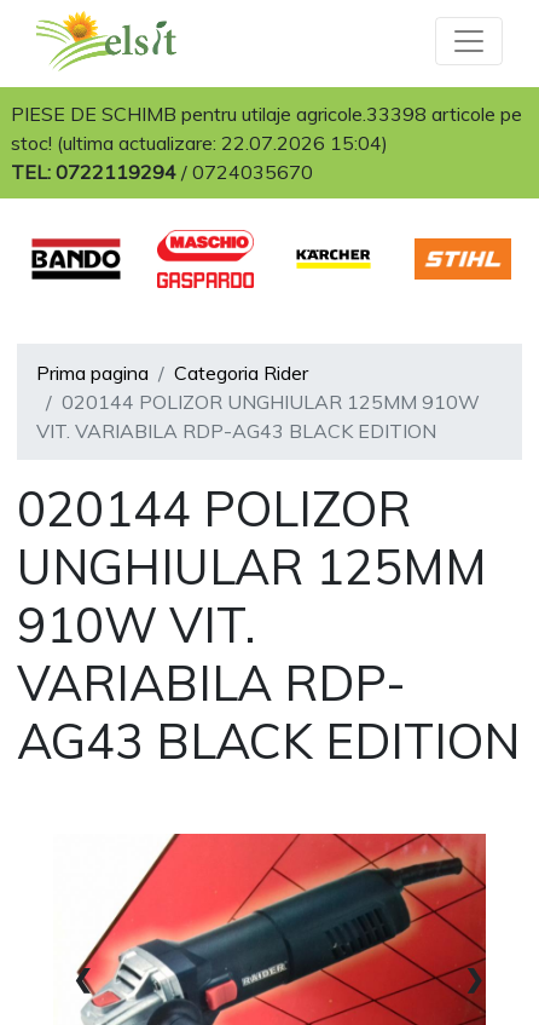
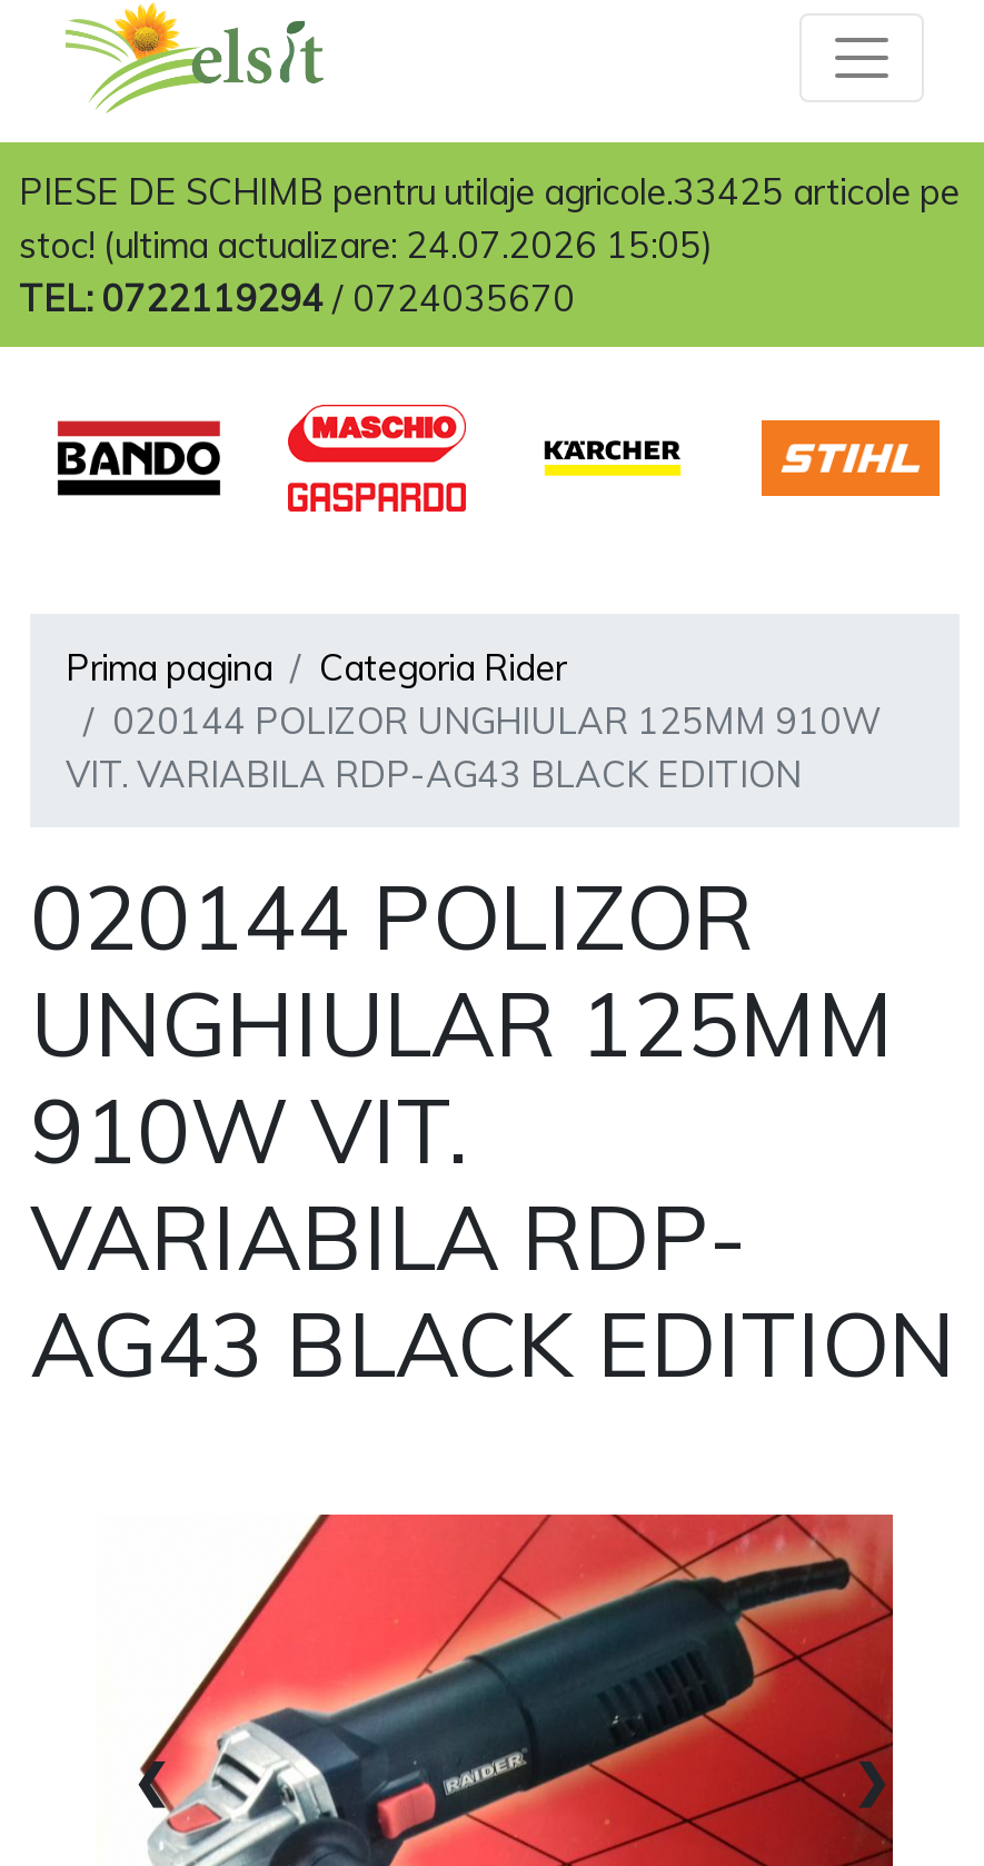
[11,102,522,126] PIESE DE SCHIMB pentru utilaje agricole.33398 articole pe -> [19,169,960,214] PIESE DE SCHIMB pentru utilaje agricole.33425 articole pe
[11,131,388,155] stoc! (ultima actualizare: 22.07.2026 15:04) -> [19,222,713,267] stoc! (ultima actualizare: 24.07.2026 15:05)

